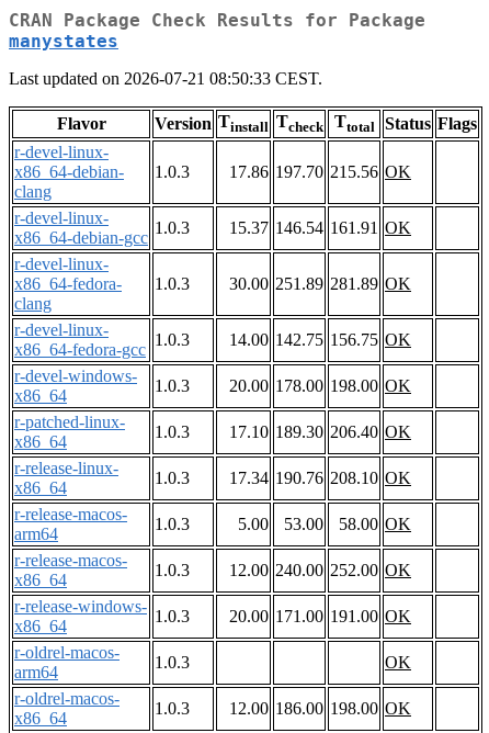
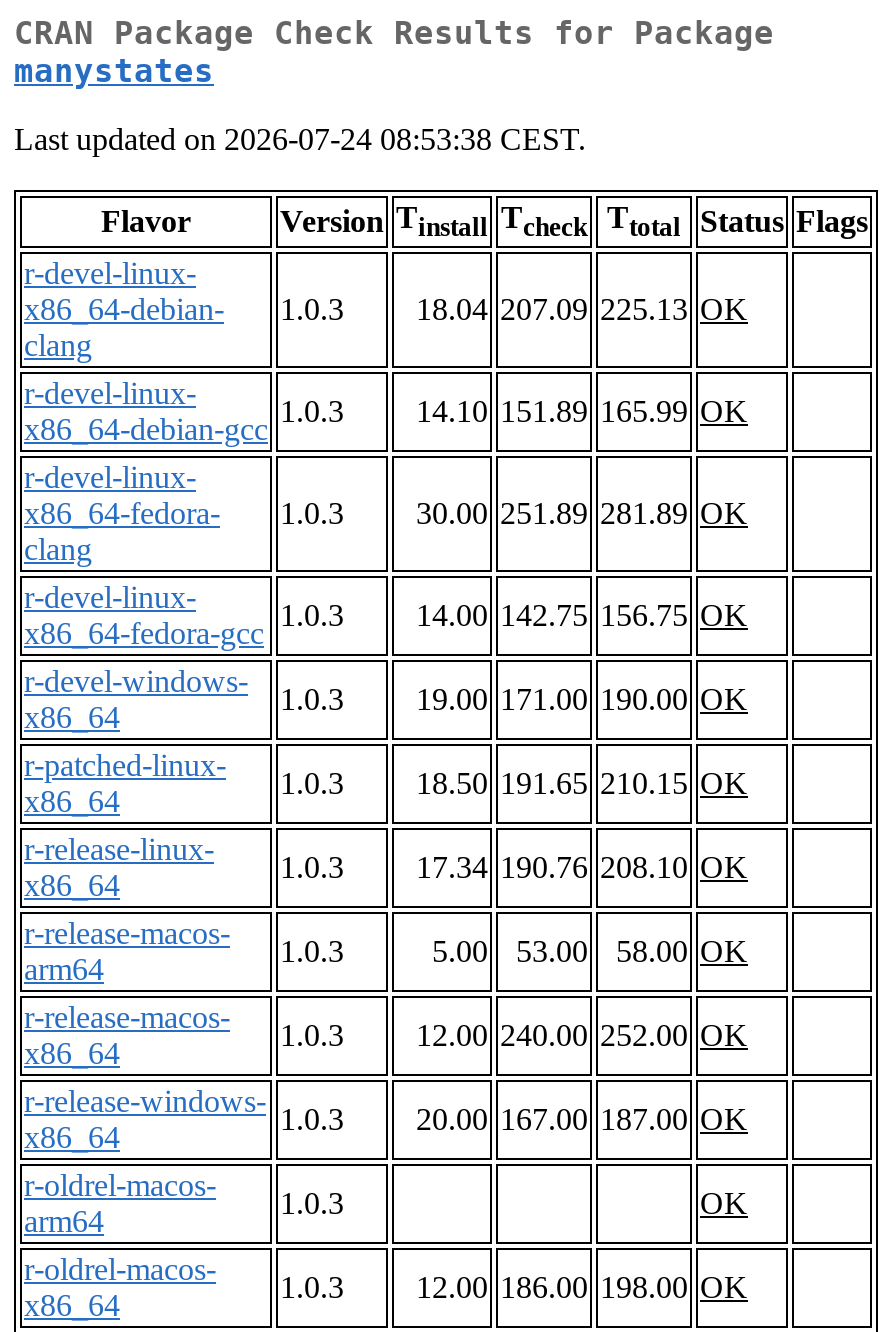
[9,69,322,88] Last updated on 2026-07-21 08:50:33 CEST. -> [14,123,586,157] Last updated on 2026-07-24 08:53:38 CEST.
[229,163,411,181] 17.86 197.70 215.56 OK -> [416,293,748,327] 18.04 207.09 225.13 OK
[229,219,411,237] 15.37 146.54 161.91 OK -> [416,395,748,429] 14.10 151.89 165.99 OK
[229,377,411,395] 20.00 178.00 198.00 OK -> [416,683,748,717] 19.00 171.00 190.00 OK
[229,423,411,441] 17.10 189.30 206.40 OK -> [416,767,748,801] 18.50 191.65 210.15 OK
[229,607,411,626] 20.00 171.00 191.00 OK -> [416,1103,748,1137] 20.00 167.00 187.00 OK

